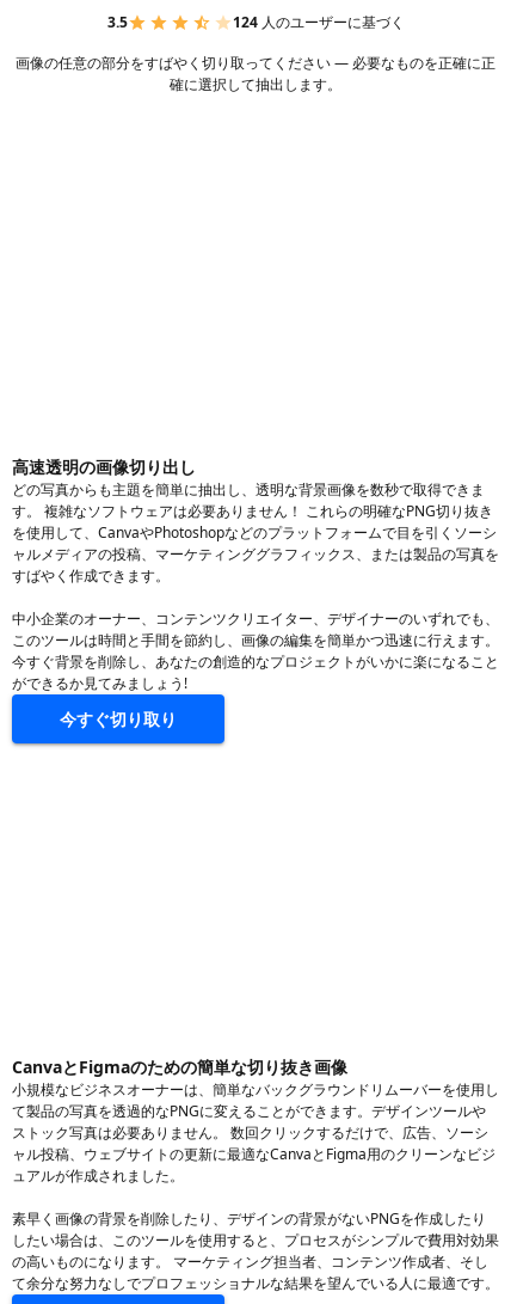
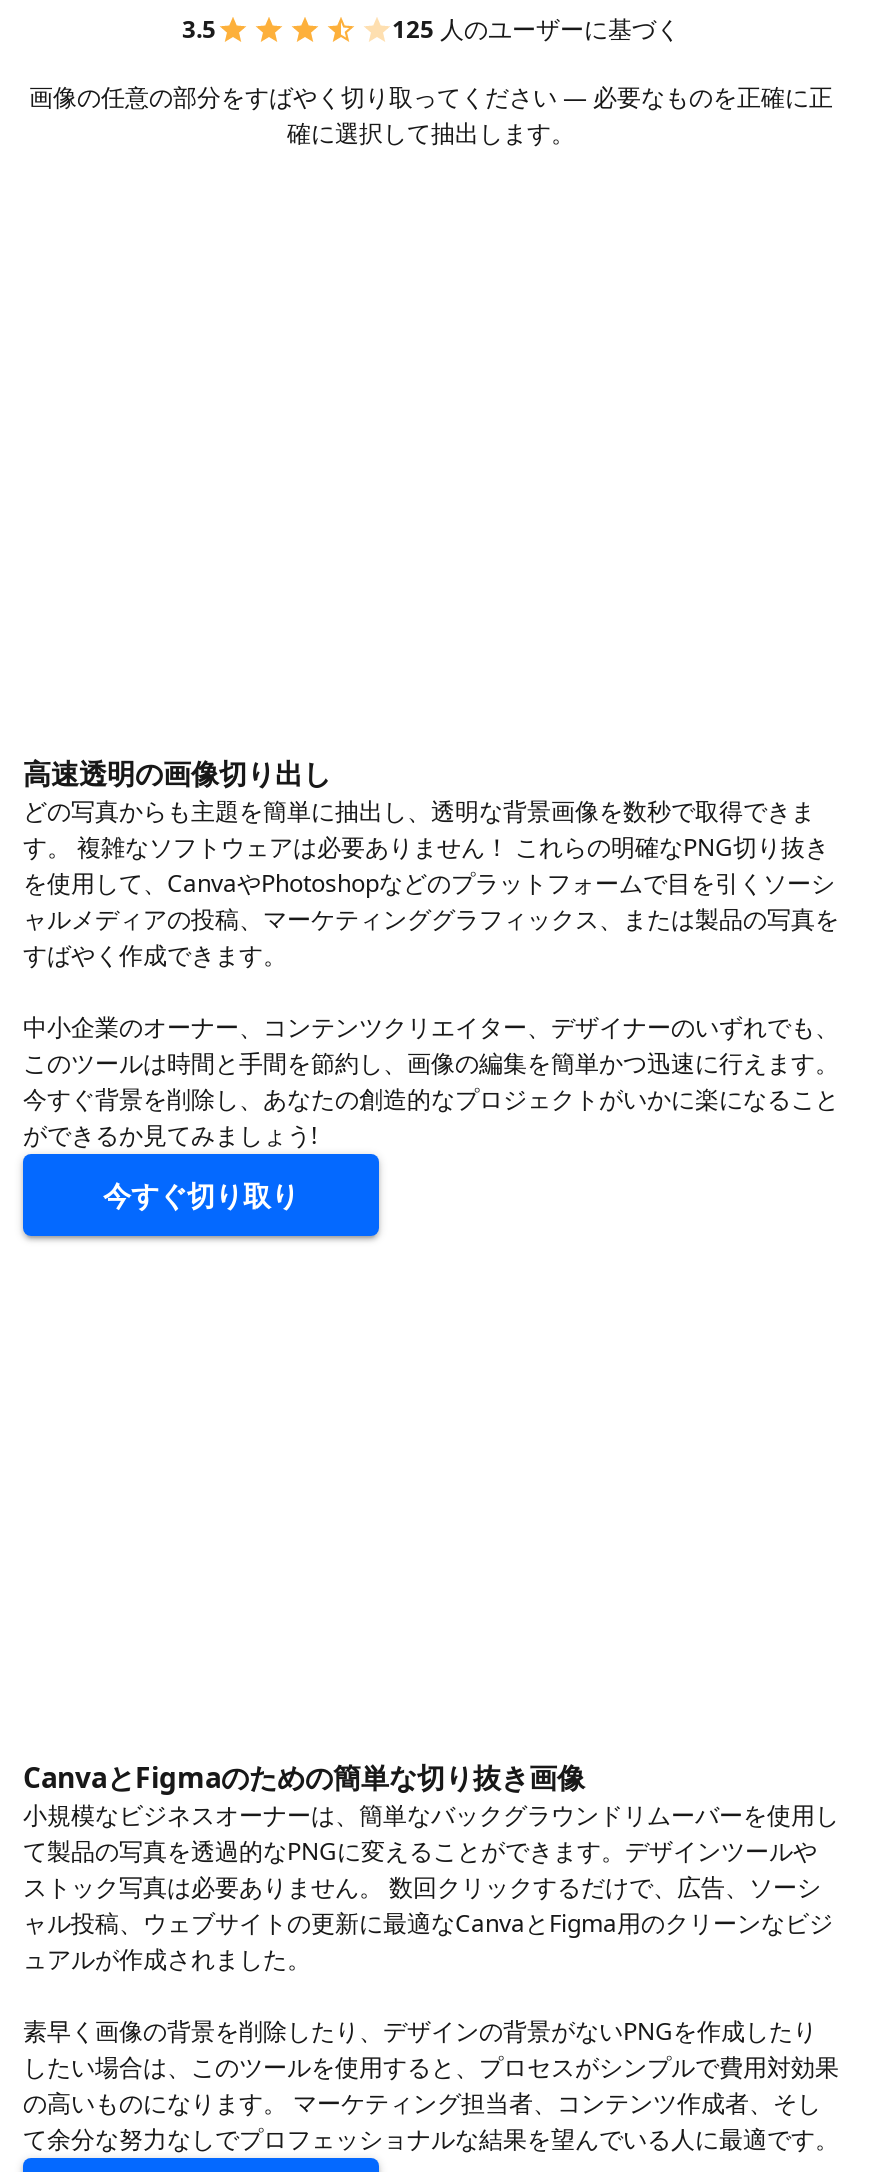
[232,12,404,32] 124人のユーザーに基づく -> [392,12,680,46] 125人のユーザーに基づく

